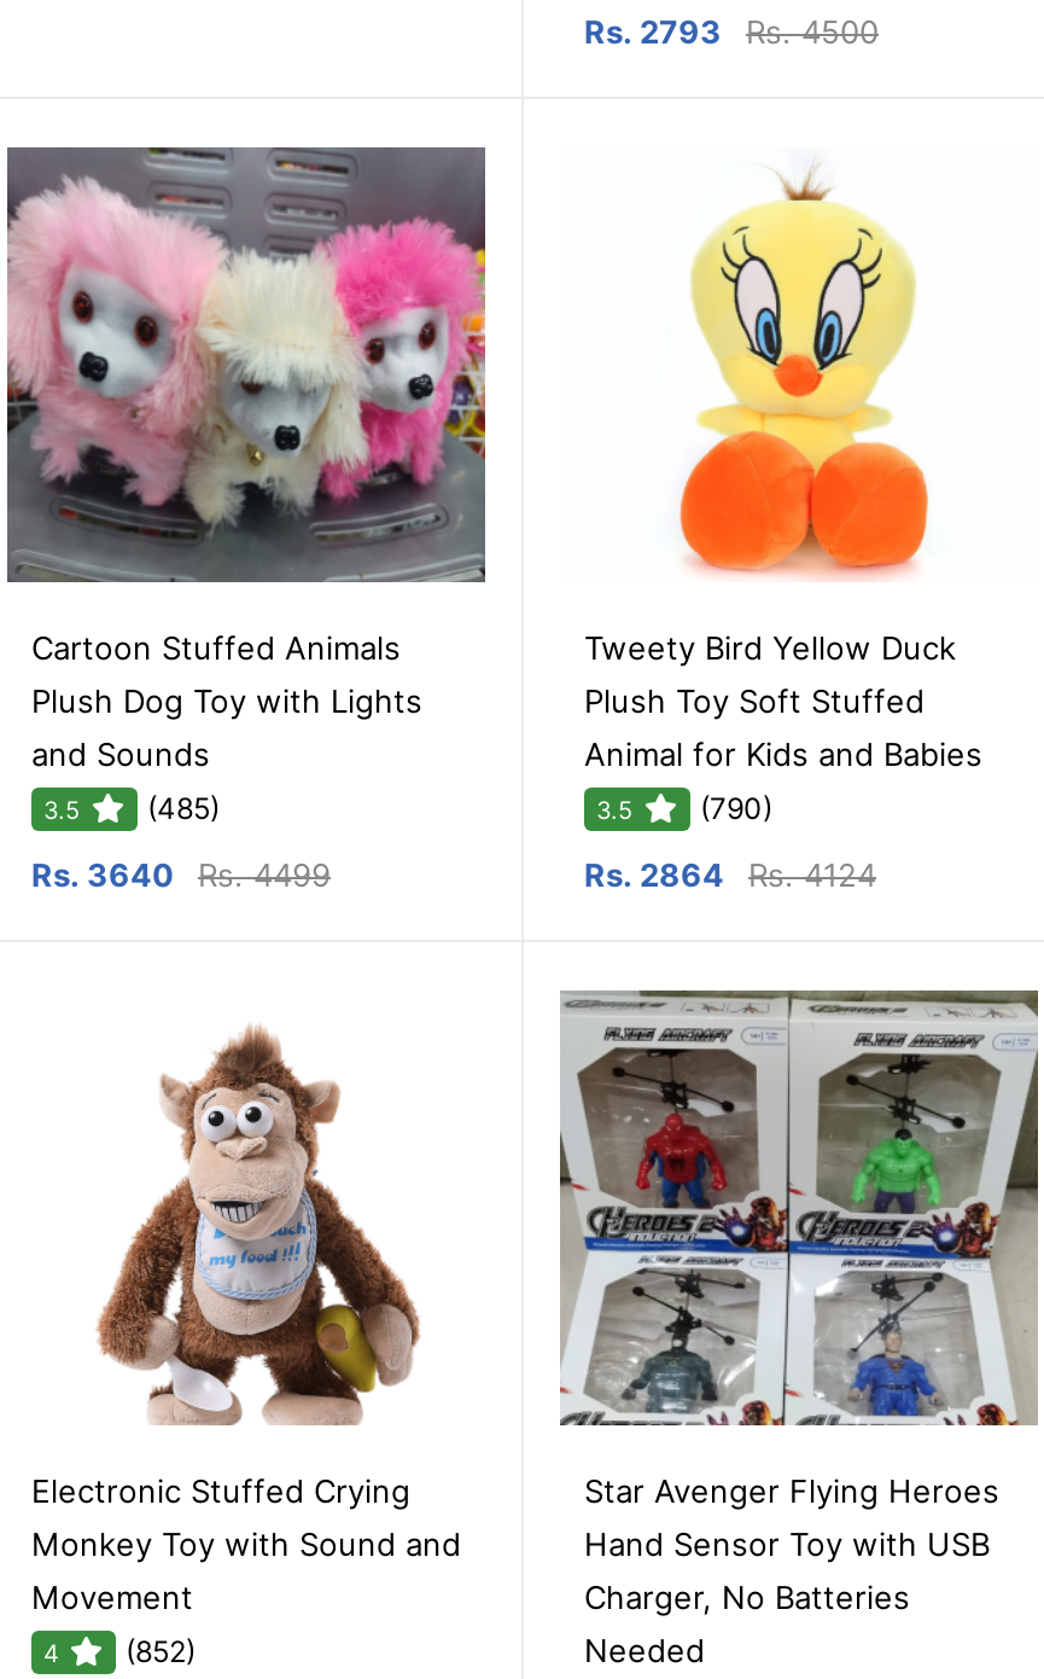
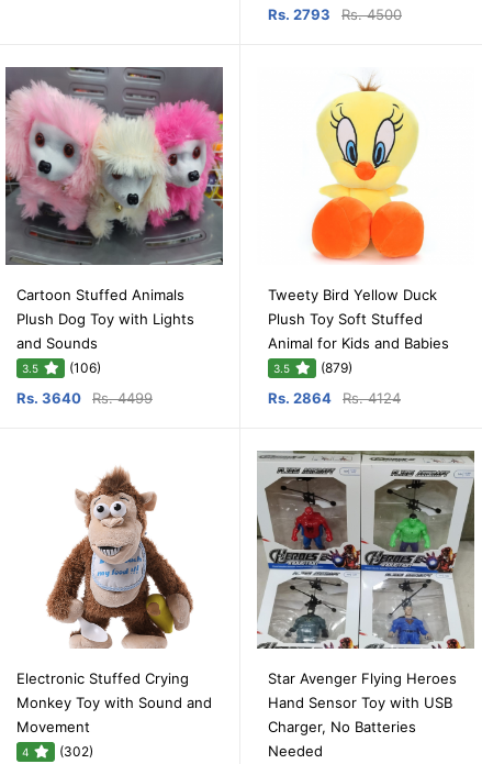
[147,790,220,826] (485) -> [69,359,101,376] (106)
[700,790,772,826] (790) -> [321,359,352,376] (879)
[126,1633,196,1669] (852) -> [59,743,93,760] (302)

